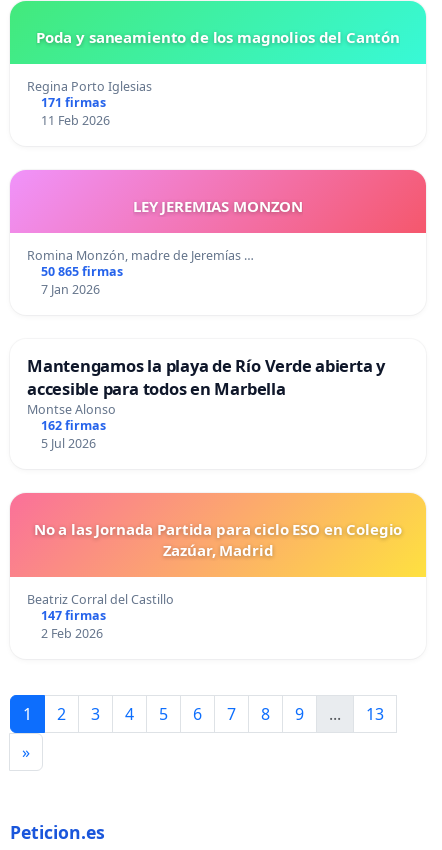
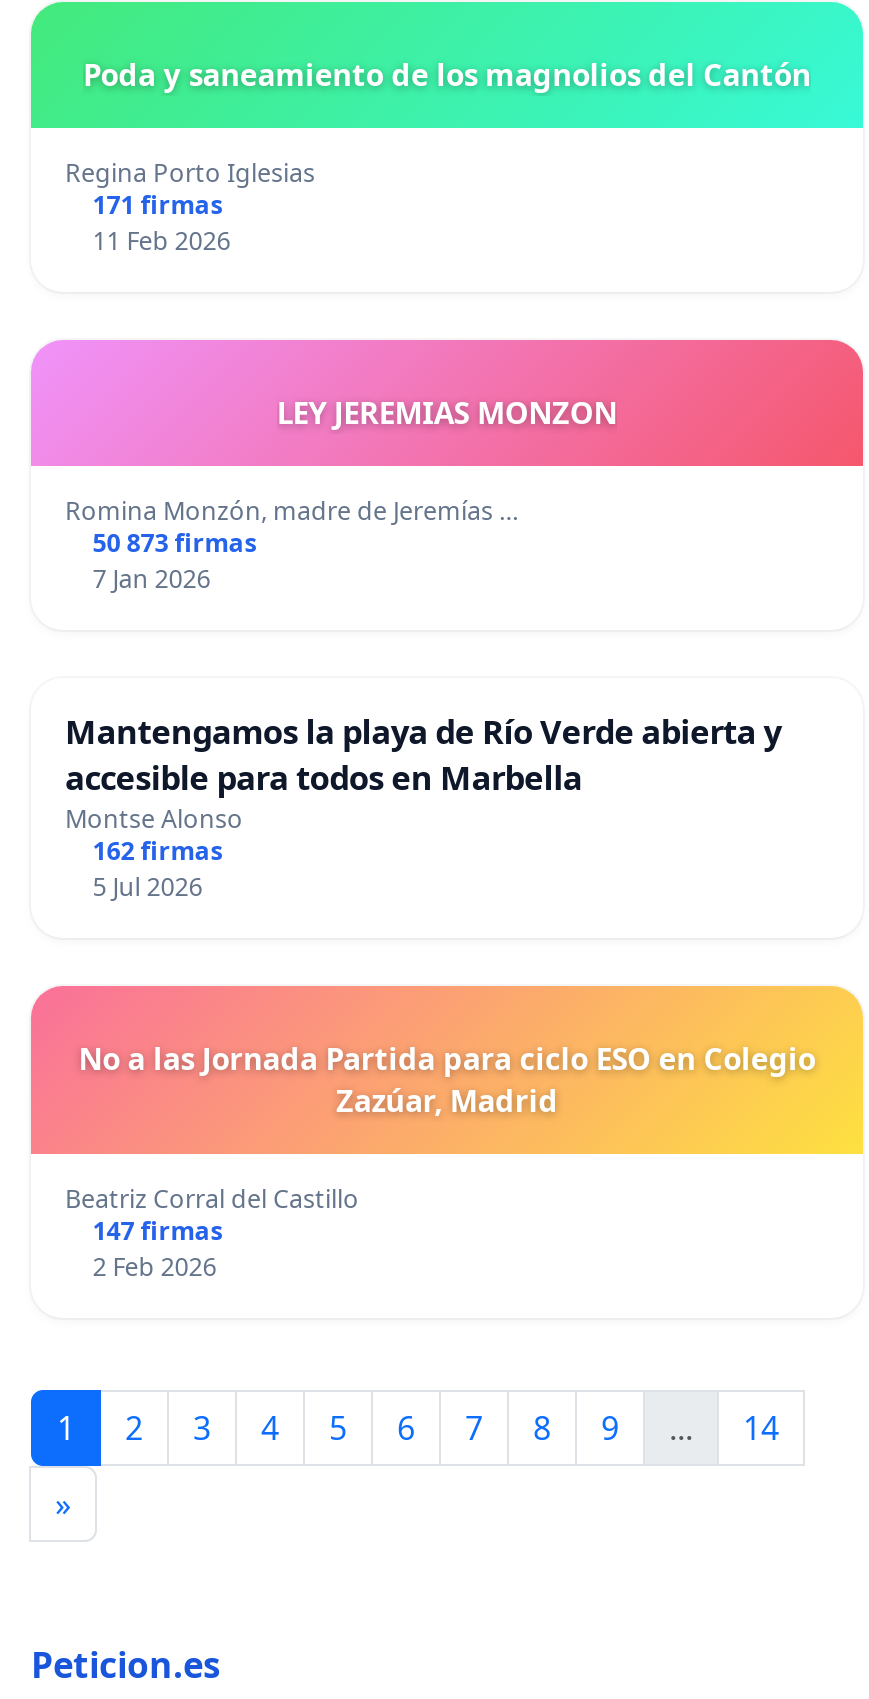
[41,263,123,280] 50 865 firmas -> [93,527,257,561] 50 873 firmas
[366,703,384,725] 13 -> [743,1406,779,1450] 14

